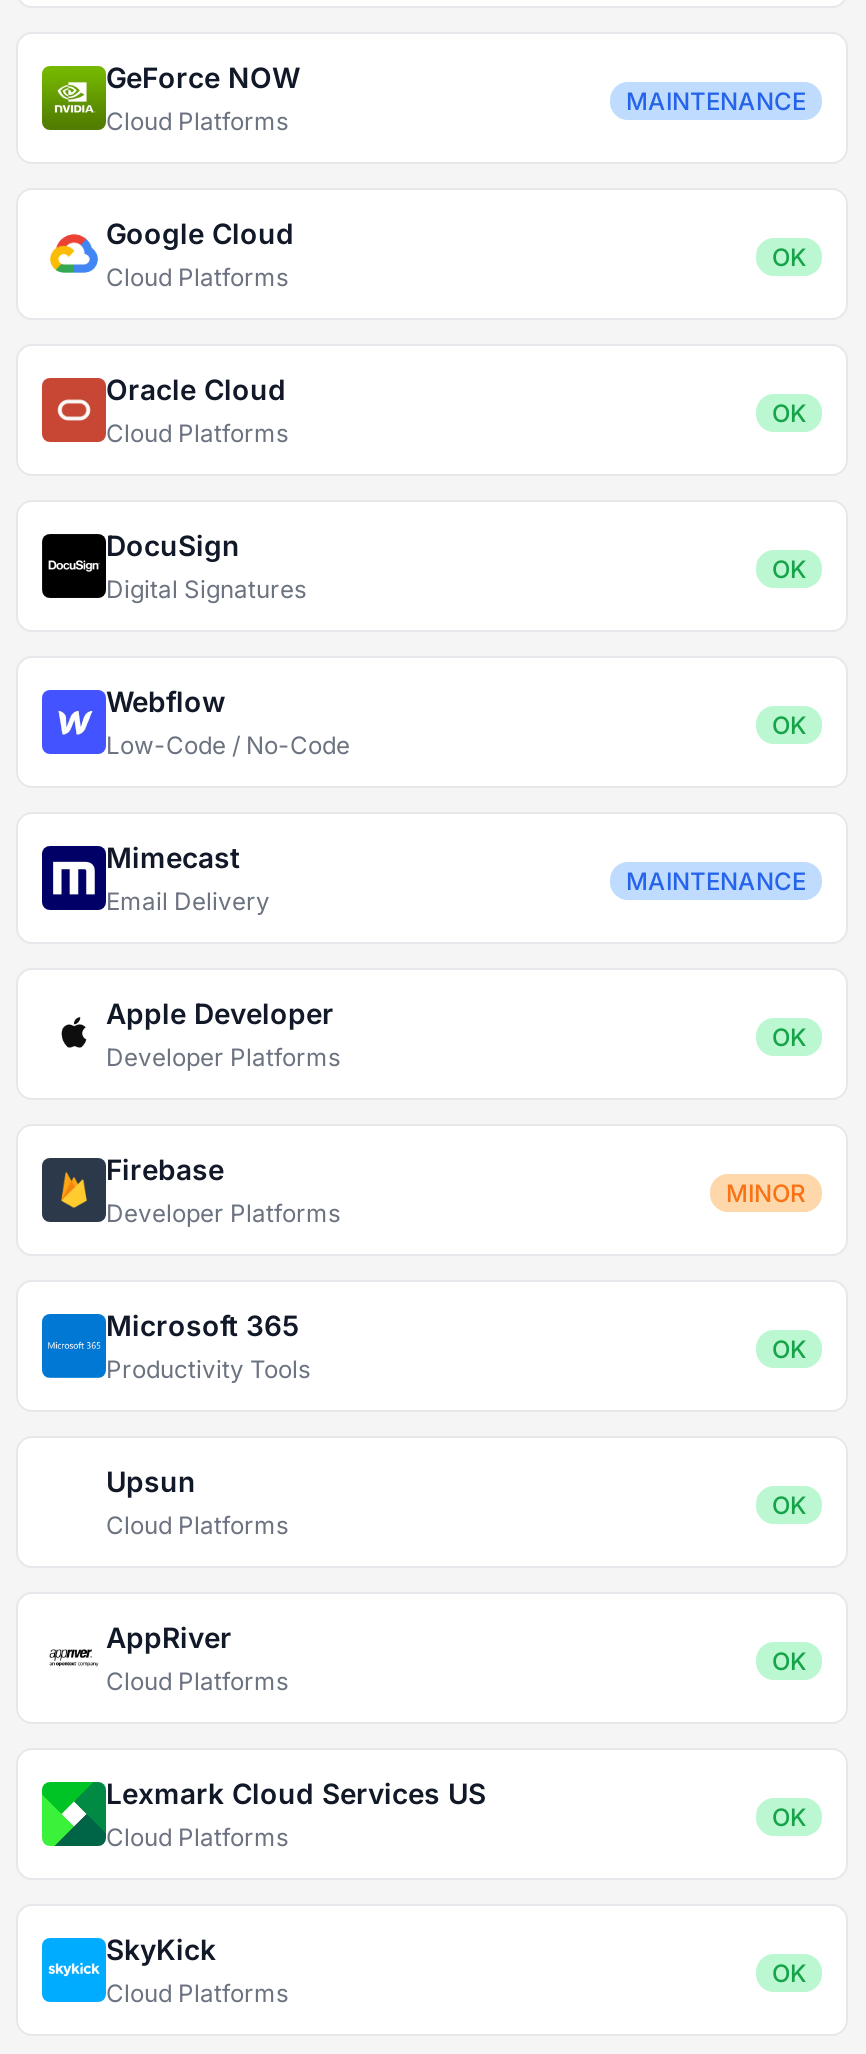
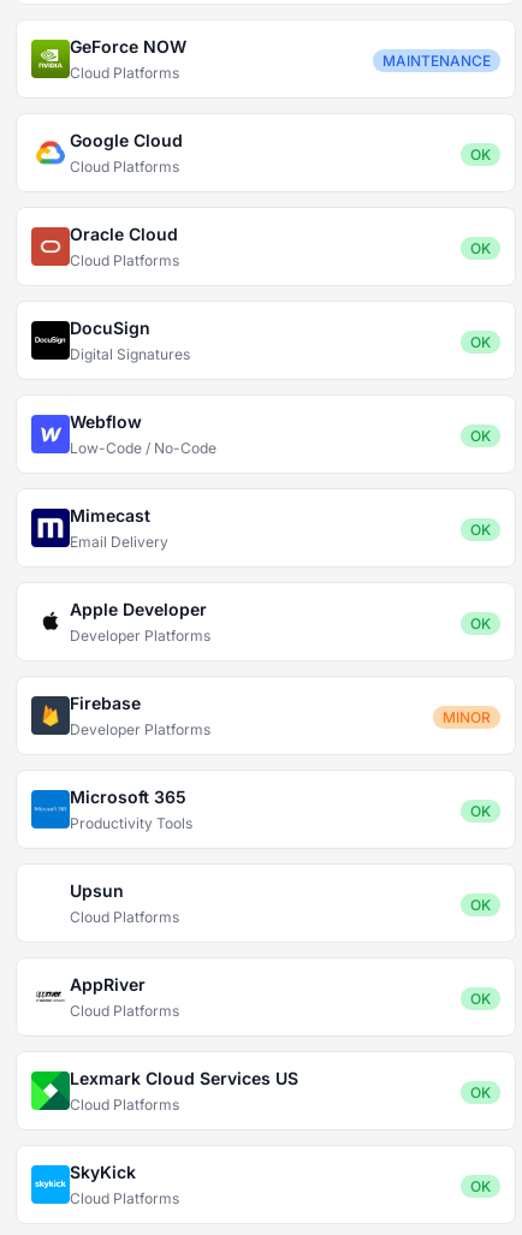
[626,866,806,896] MAINTENANCE -> [470,521,491,539] OK

